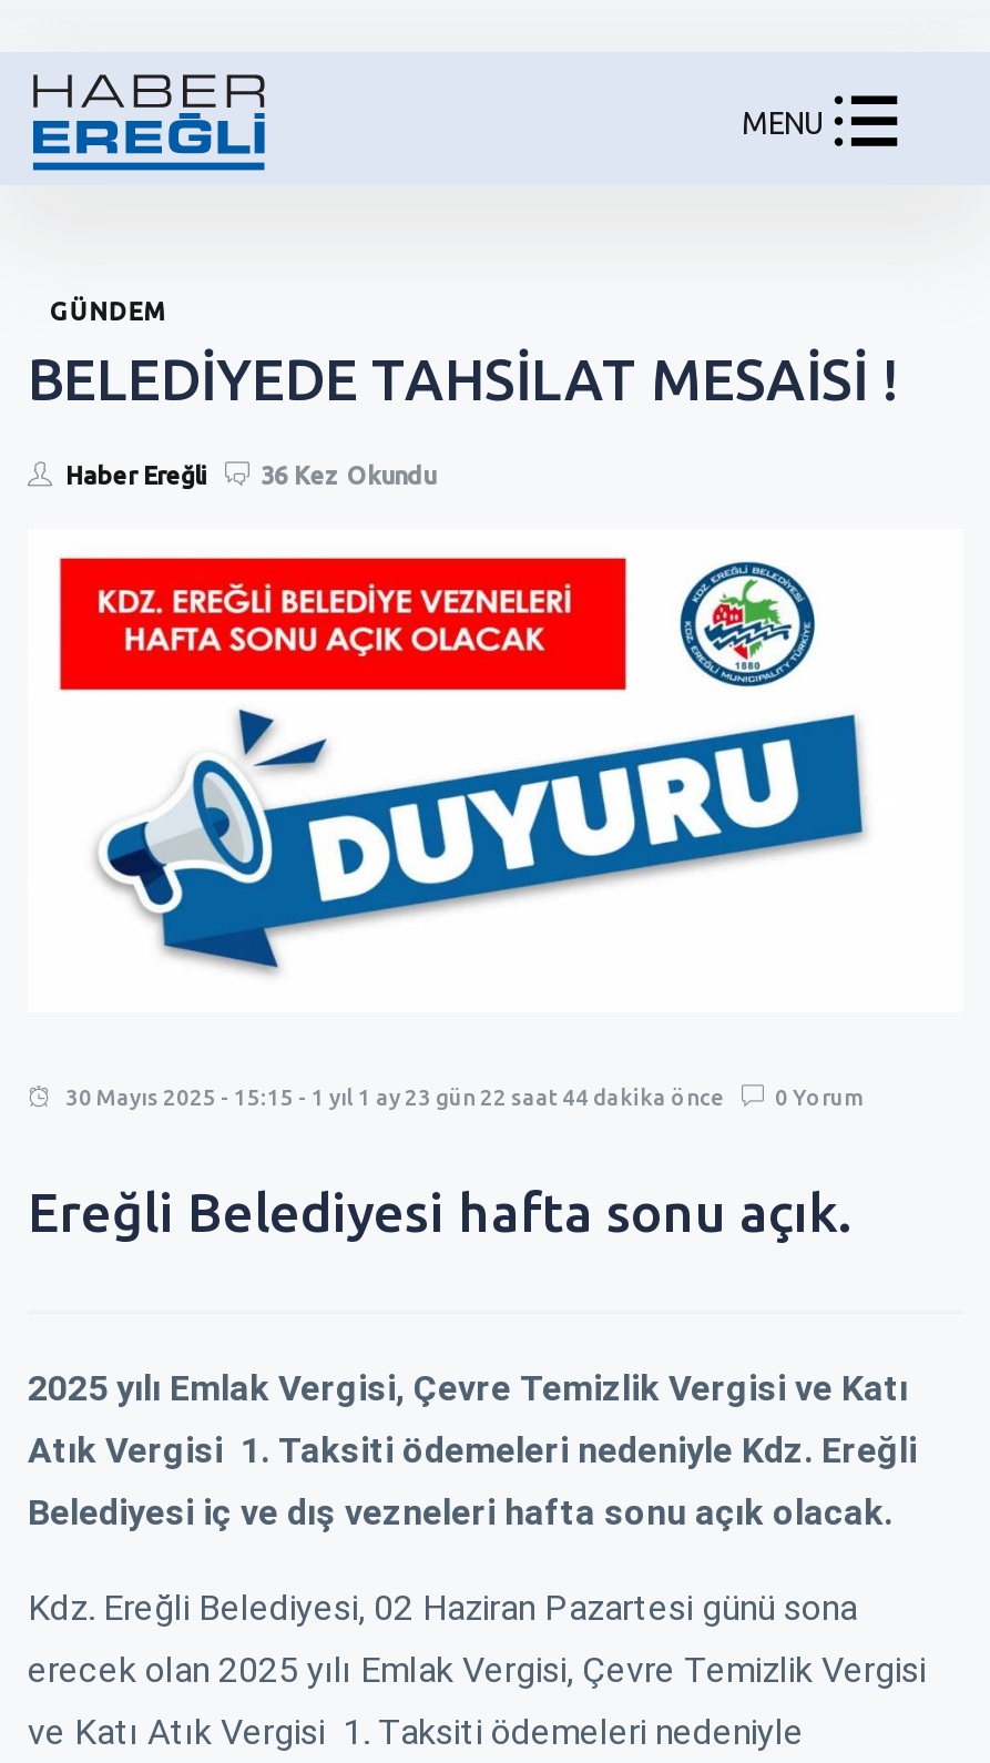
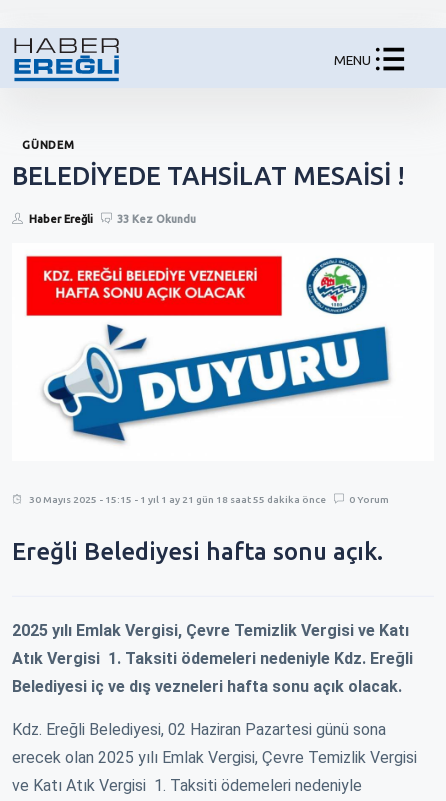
[65,462,436,489] Haber Ereğli 36 Kez Okundu -> [29,213,196,225] Haber Ereğli 33 Kez Okundu
[65,1085,724,1109] 30 Mayıs 2025 - 15:15 - 1 yıl 1 ay 23 gün 22 saat 44 dakika önce -> [29,494,326,505] 30 Mayıs 2025 - 15:15 - 1 yıl 1 ay 21 gün 18 saat 55 dakika önce

